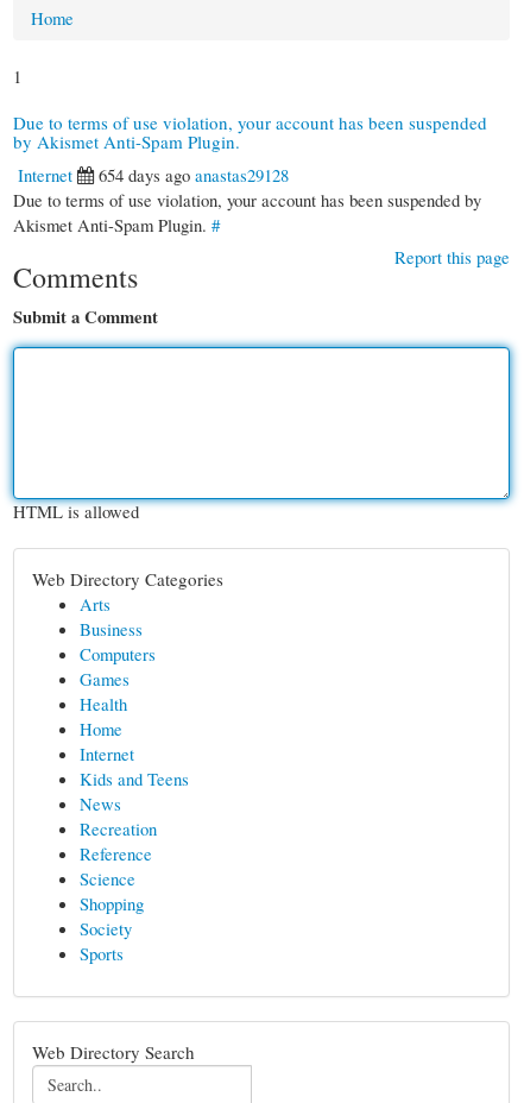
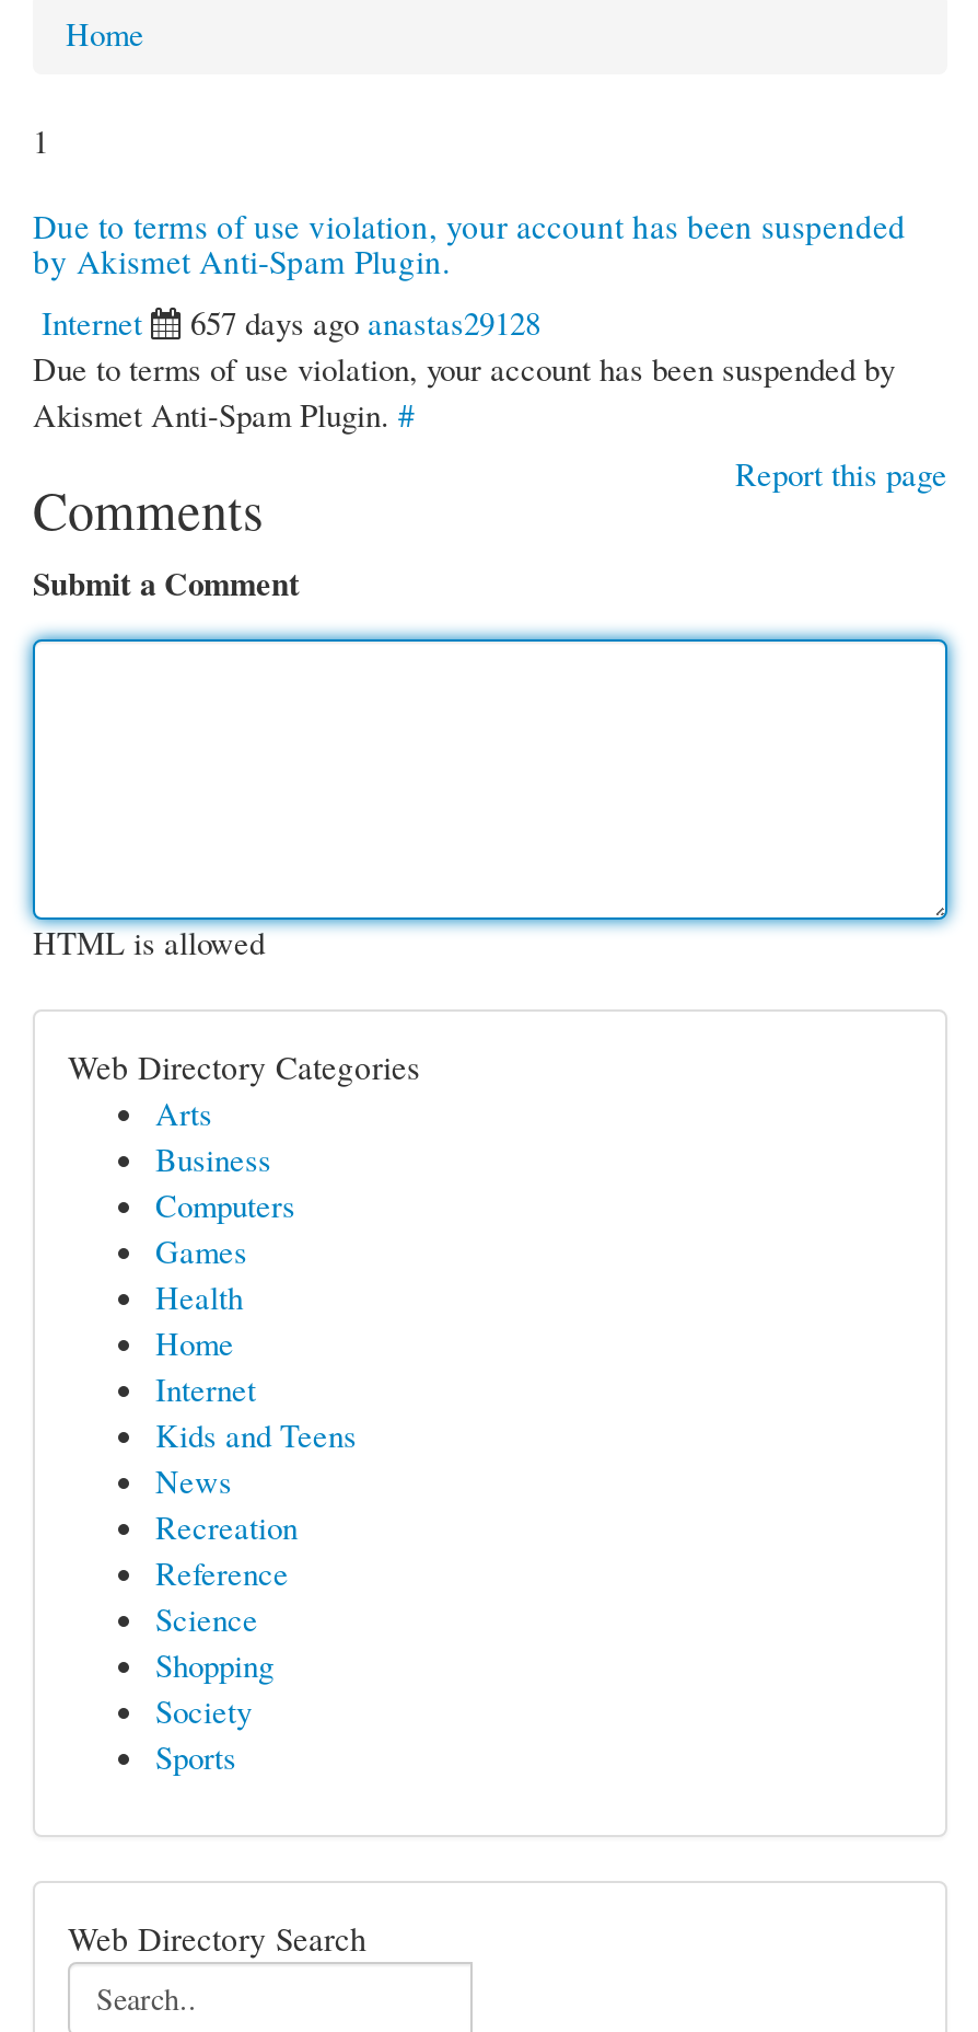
[99,163,289,187] 654 days ago anastas29128 -> [190,300,540,344] 657 days ago anastas29128

